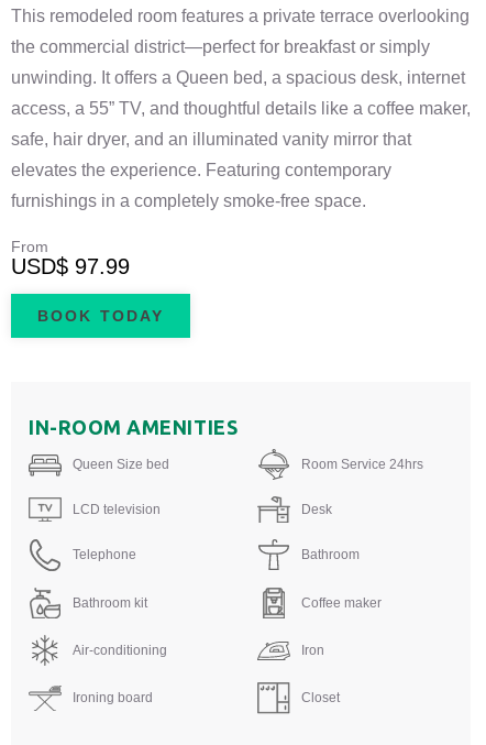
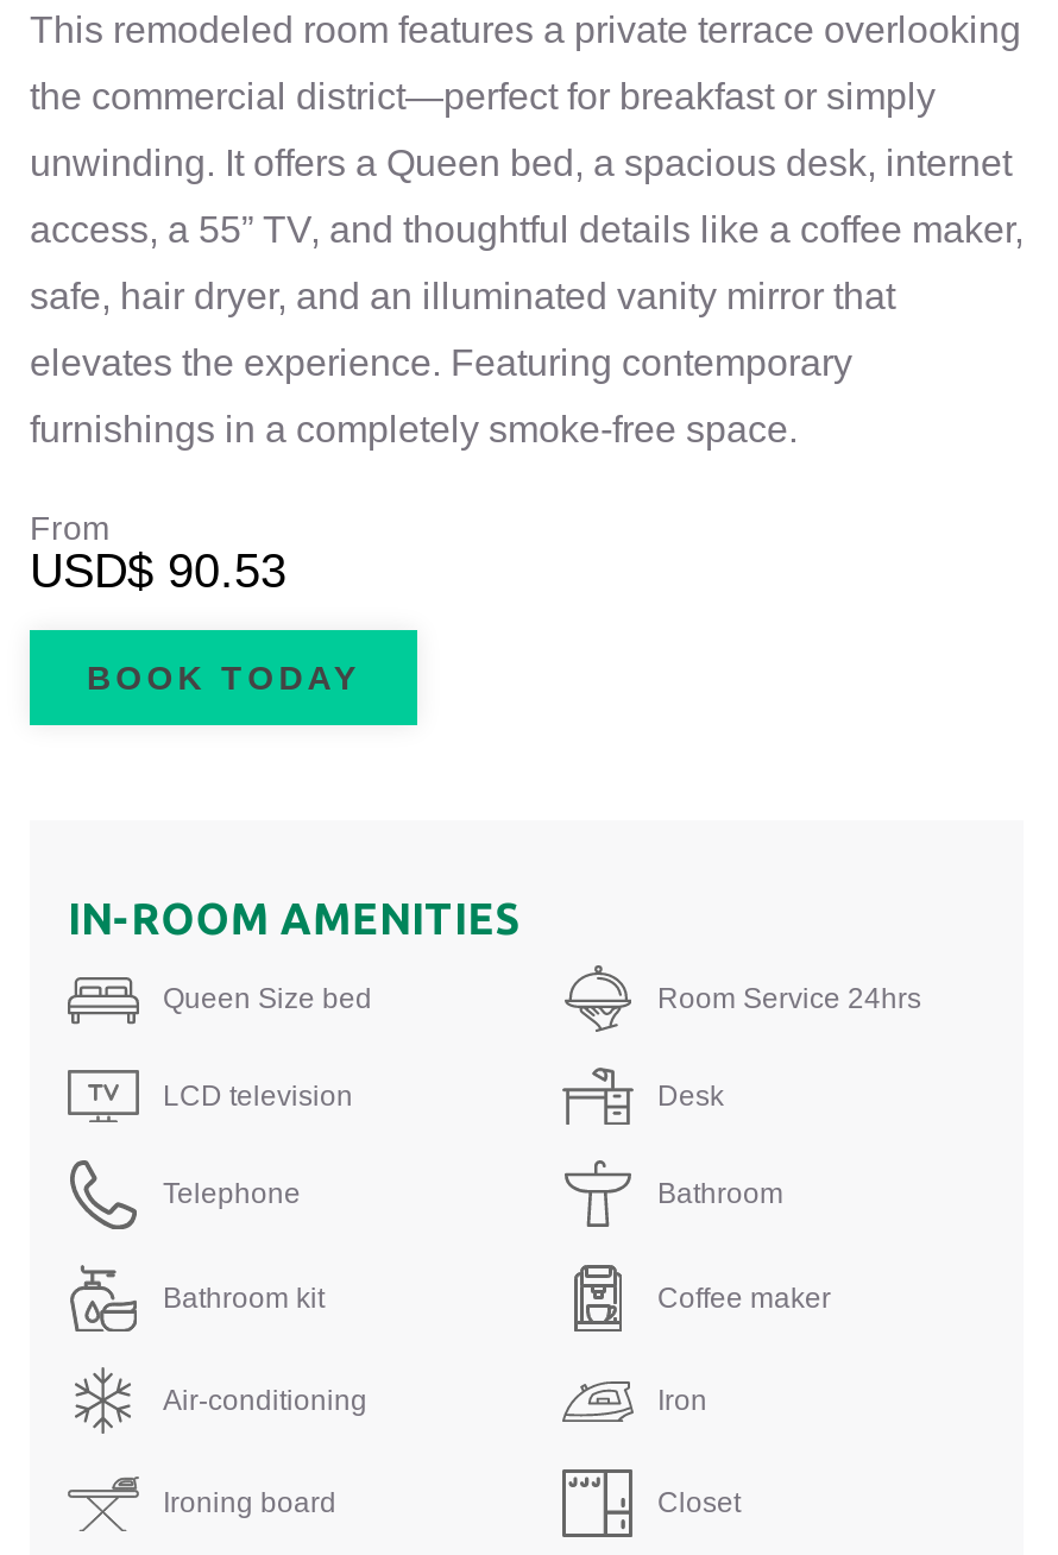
[11,255,130,279] USD$ 97.99 -> [30,545,286,598] USD$ 90.53

